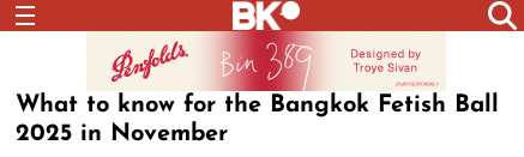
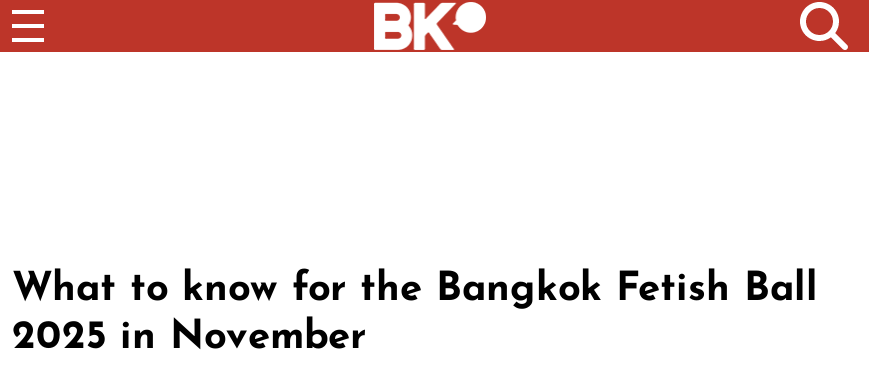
[89,30,444,91] [image] -> none

